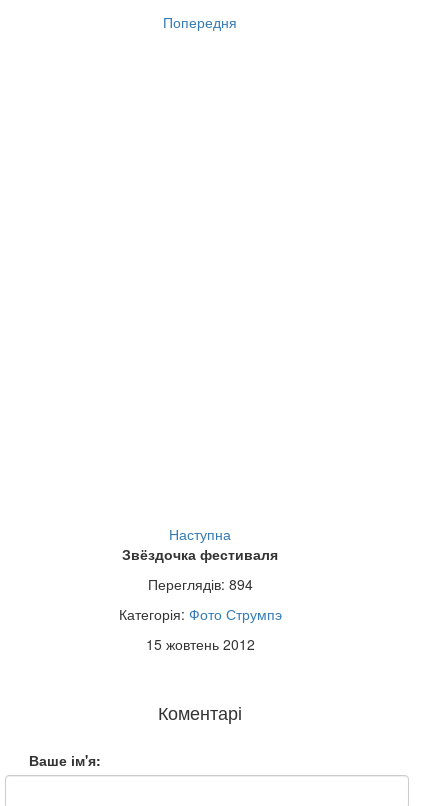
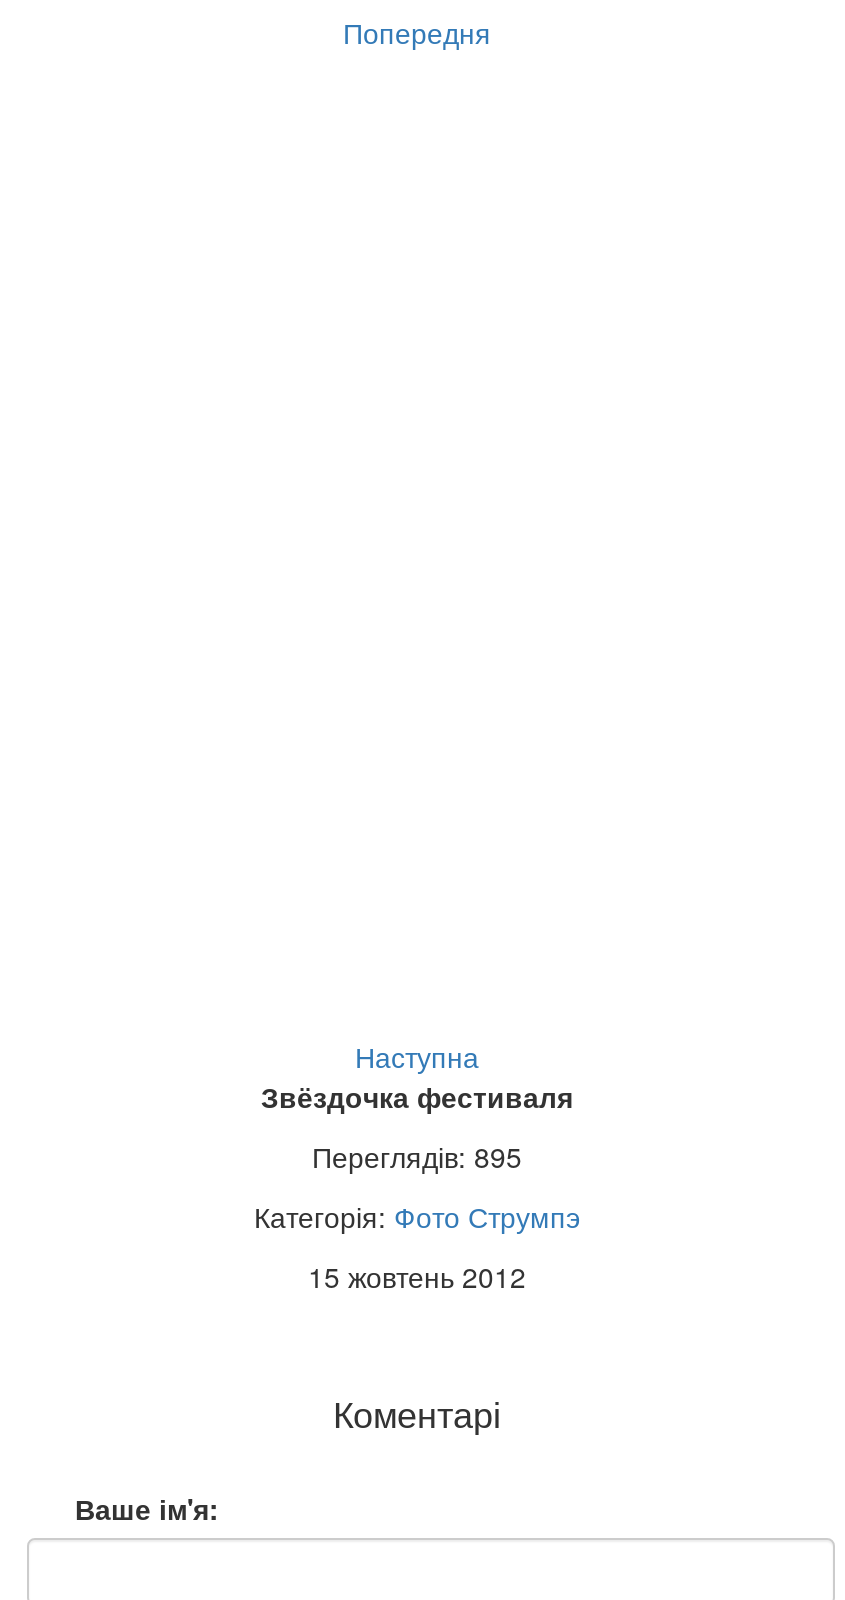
[147,574,252,594] Переглядів: 894 -> [312,1136,522,1176] Переглядів: 895

